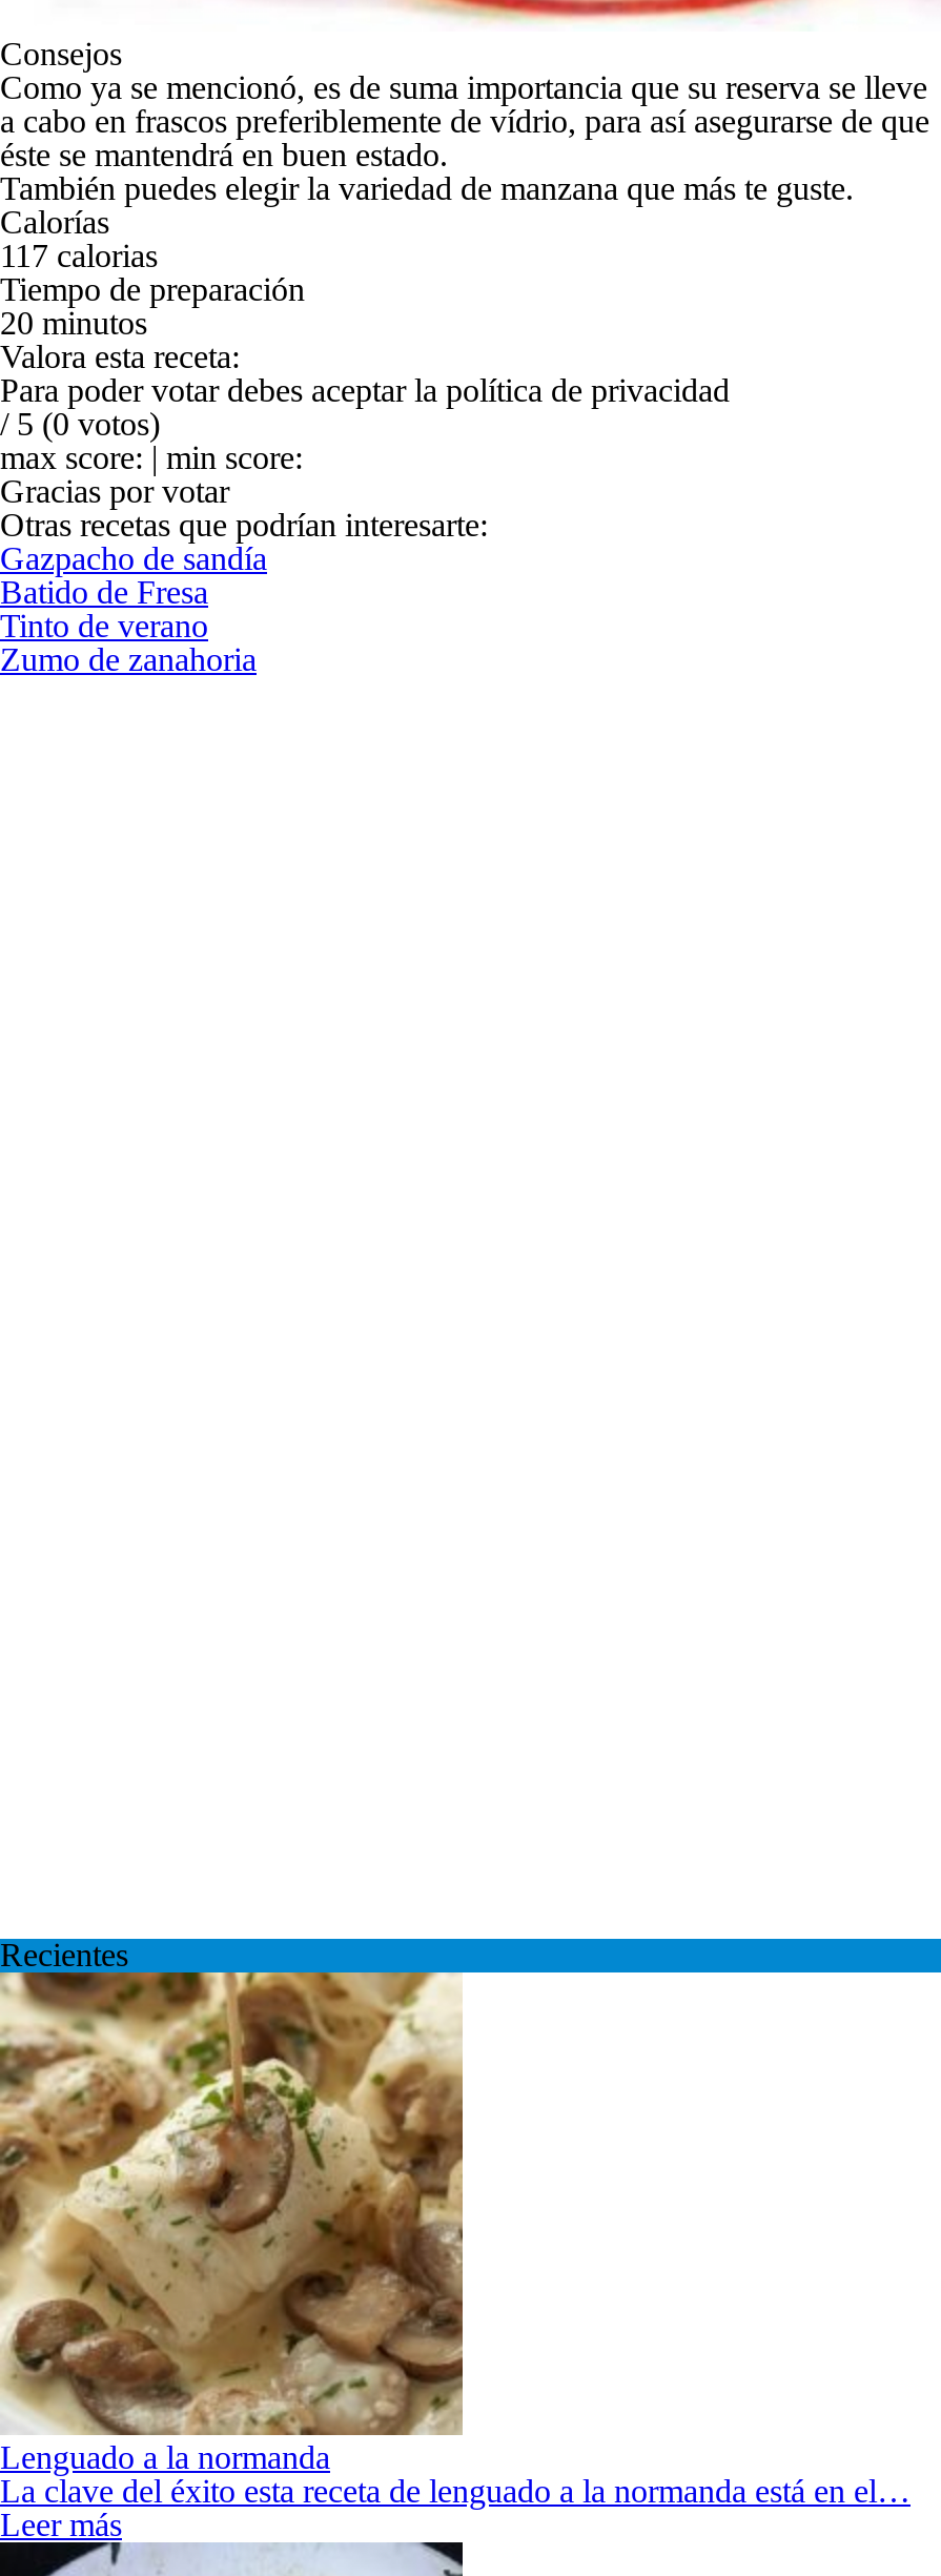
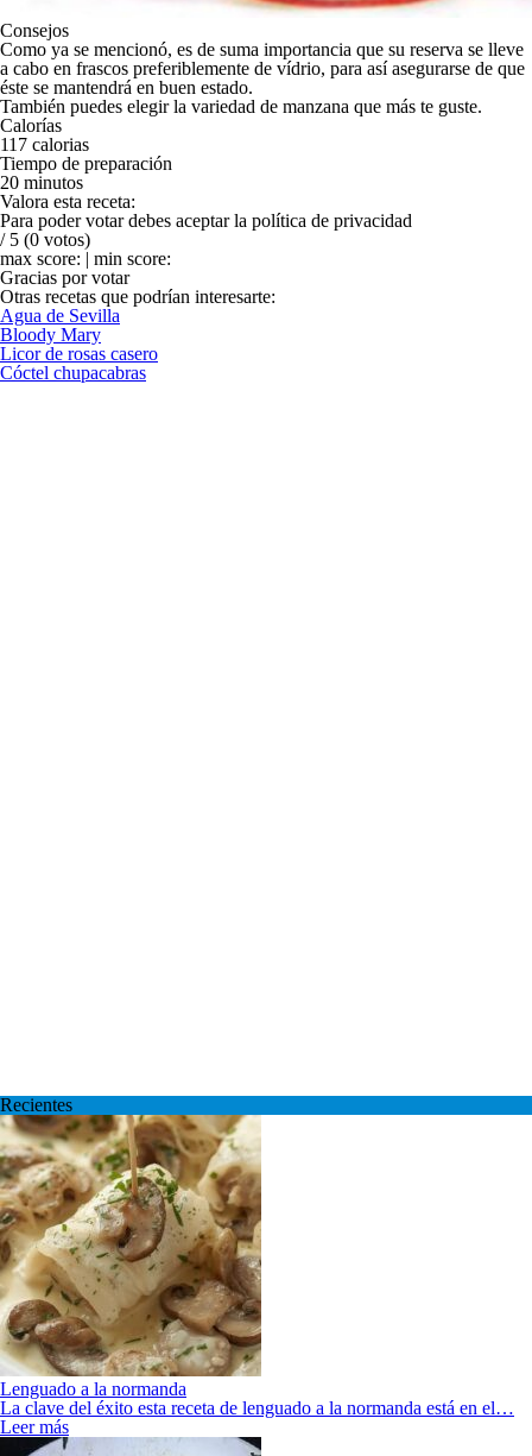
[0,540,267,677] Gazpacho de sandía | Batido de Fresa | Tinto de verano | Zumo de zanahoria -> [0,305,158,383] Agua de Sevilla | Bloody Mary | Licor de rosas casero | Cóctel chupacabras

